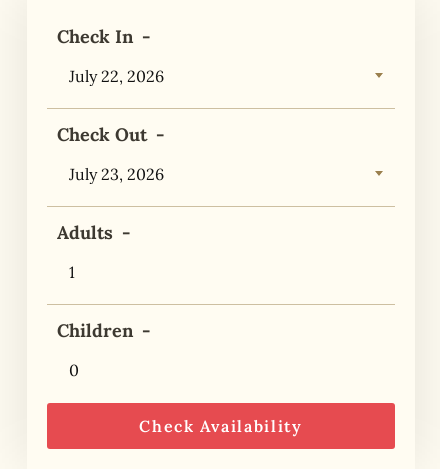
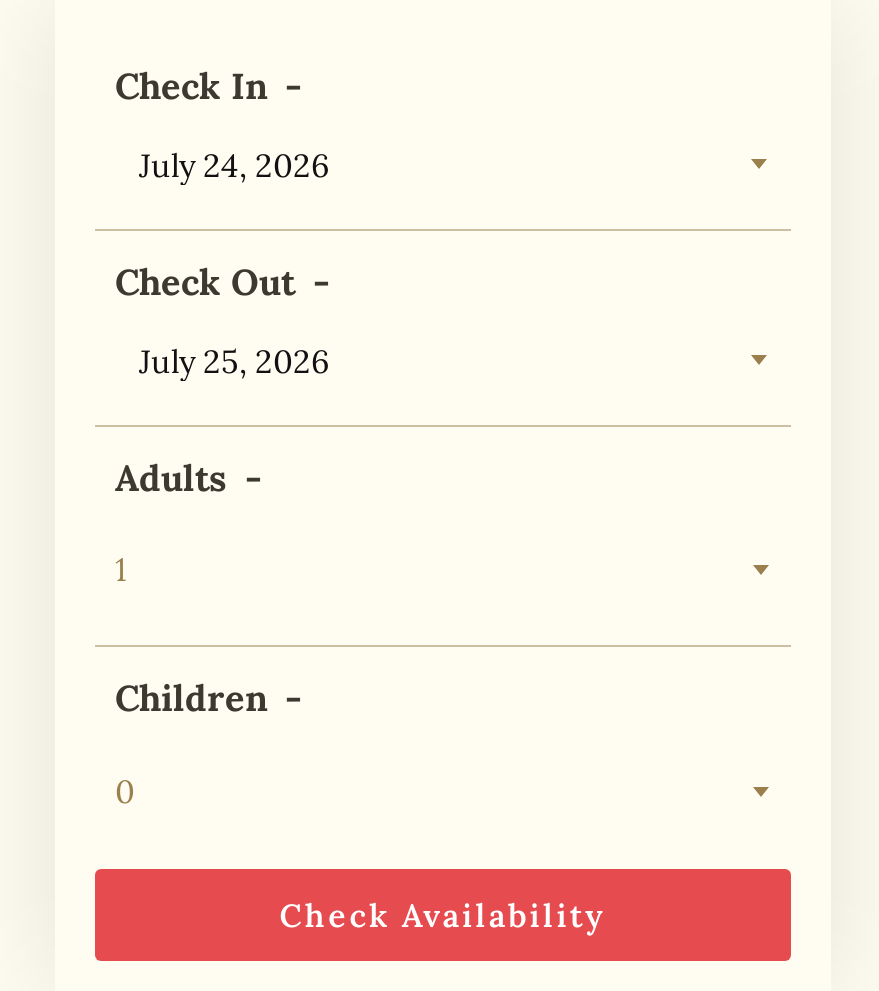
none -> [115,549,127,589] 1
none -> [115,770,135,810] 0

